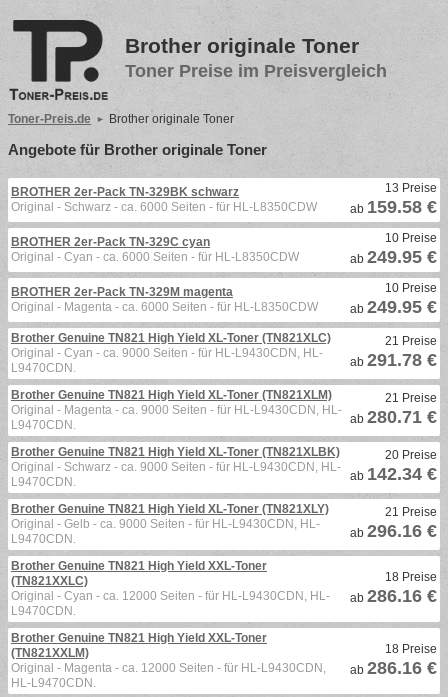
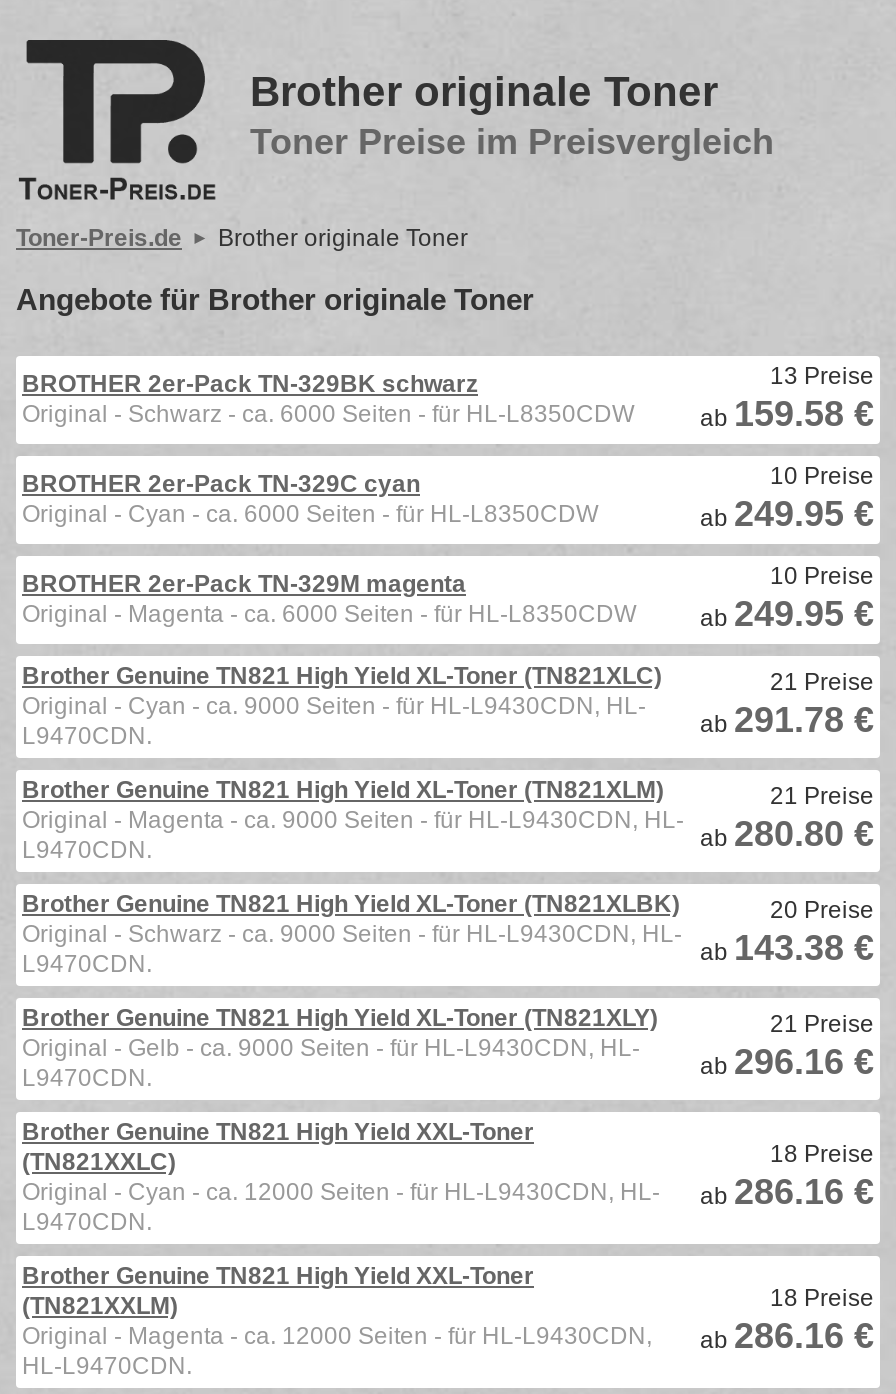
[11,403,437,427] Original - Magenta - ca. 9000 Seiten - für HL-L9430CDN, HL- ab 280.71 € -> [22,806,874,854] Original - Magenta - ca. 9000 Seiten - für HL-L9430CDN, HL- ab 280.80 €
[11,460,437,484] Original - Schwarz - ca. 9000 Seiten - für HL-L9430CDN, HL- ab 142.34 € -> [22,920,874,968] Original - Schwarz - ca. 9000 Seiten - für HL-L9430CDN, HL- ab 143.38 €

